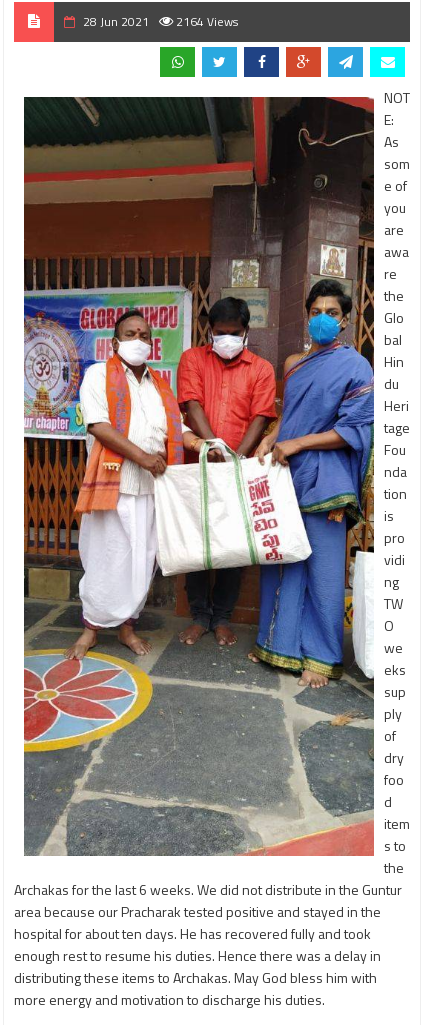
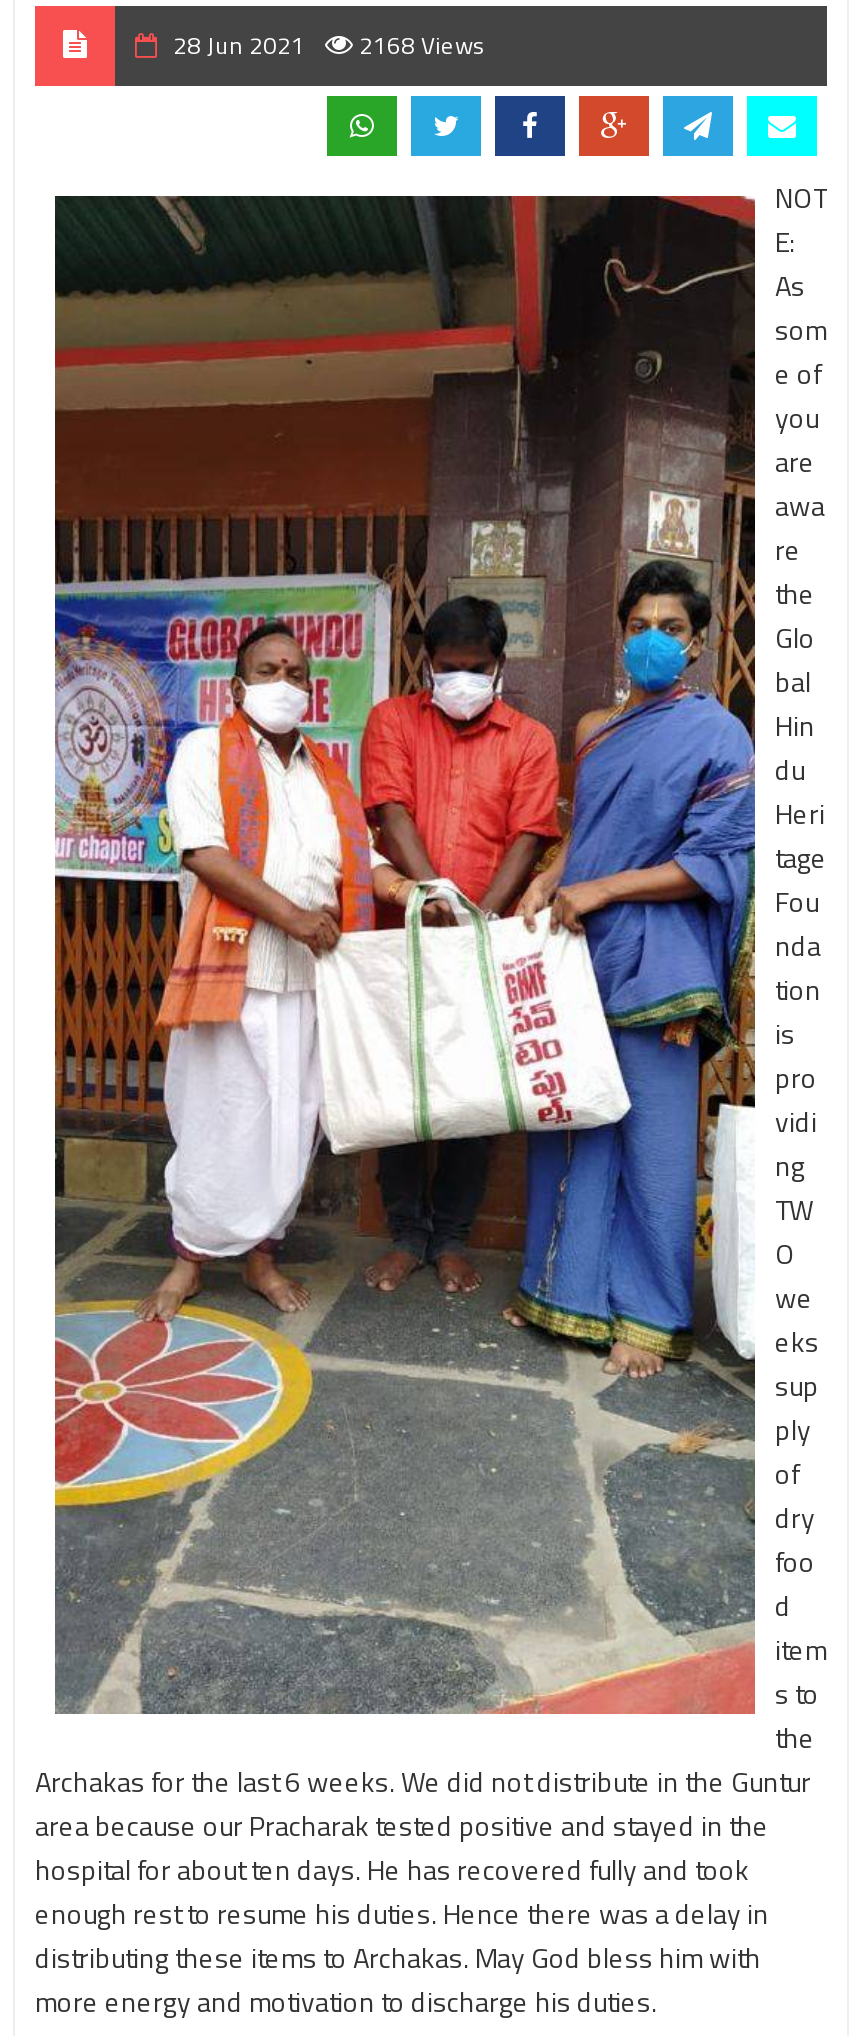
[80,12,238,31] 28 Jun 2021 2164 Views -> [167,26,483,64] 28 Jun 2021 2168 Views

